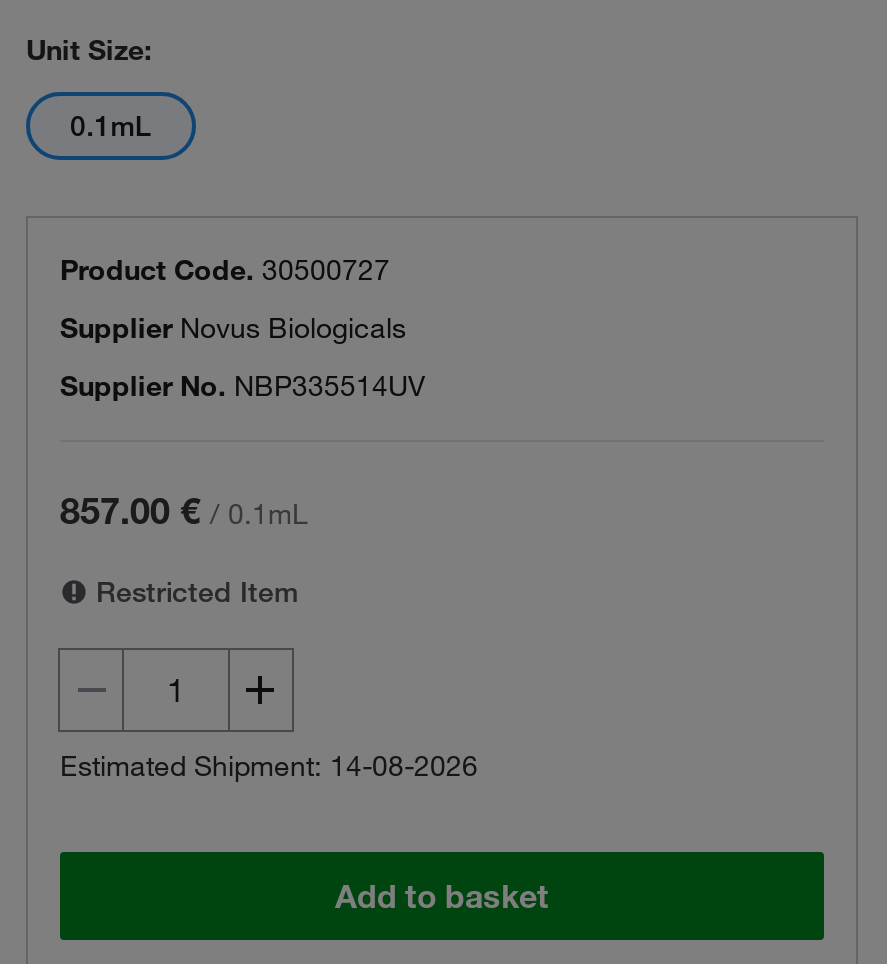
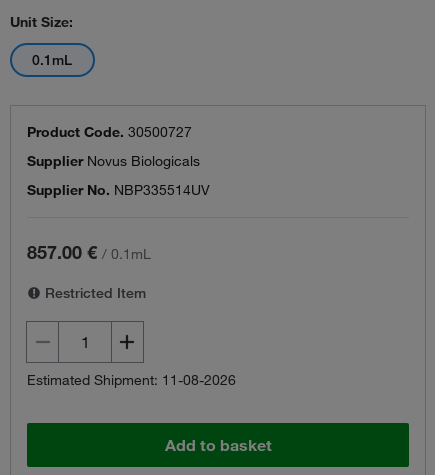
[60,748,478,784] Estimated Shipment: 14-08-2026 -> [27,371,236,389] Estimated Shipment: 11-08-2026

